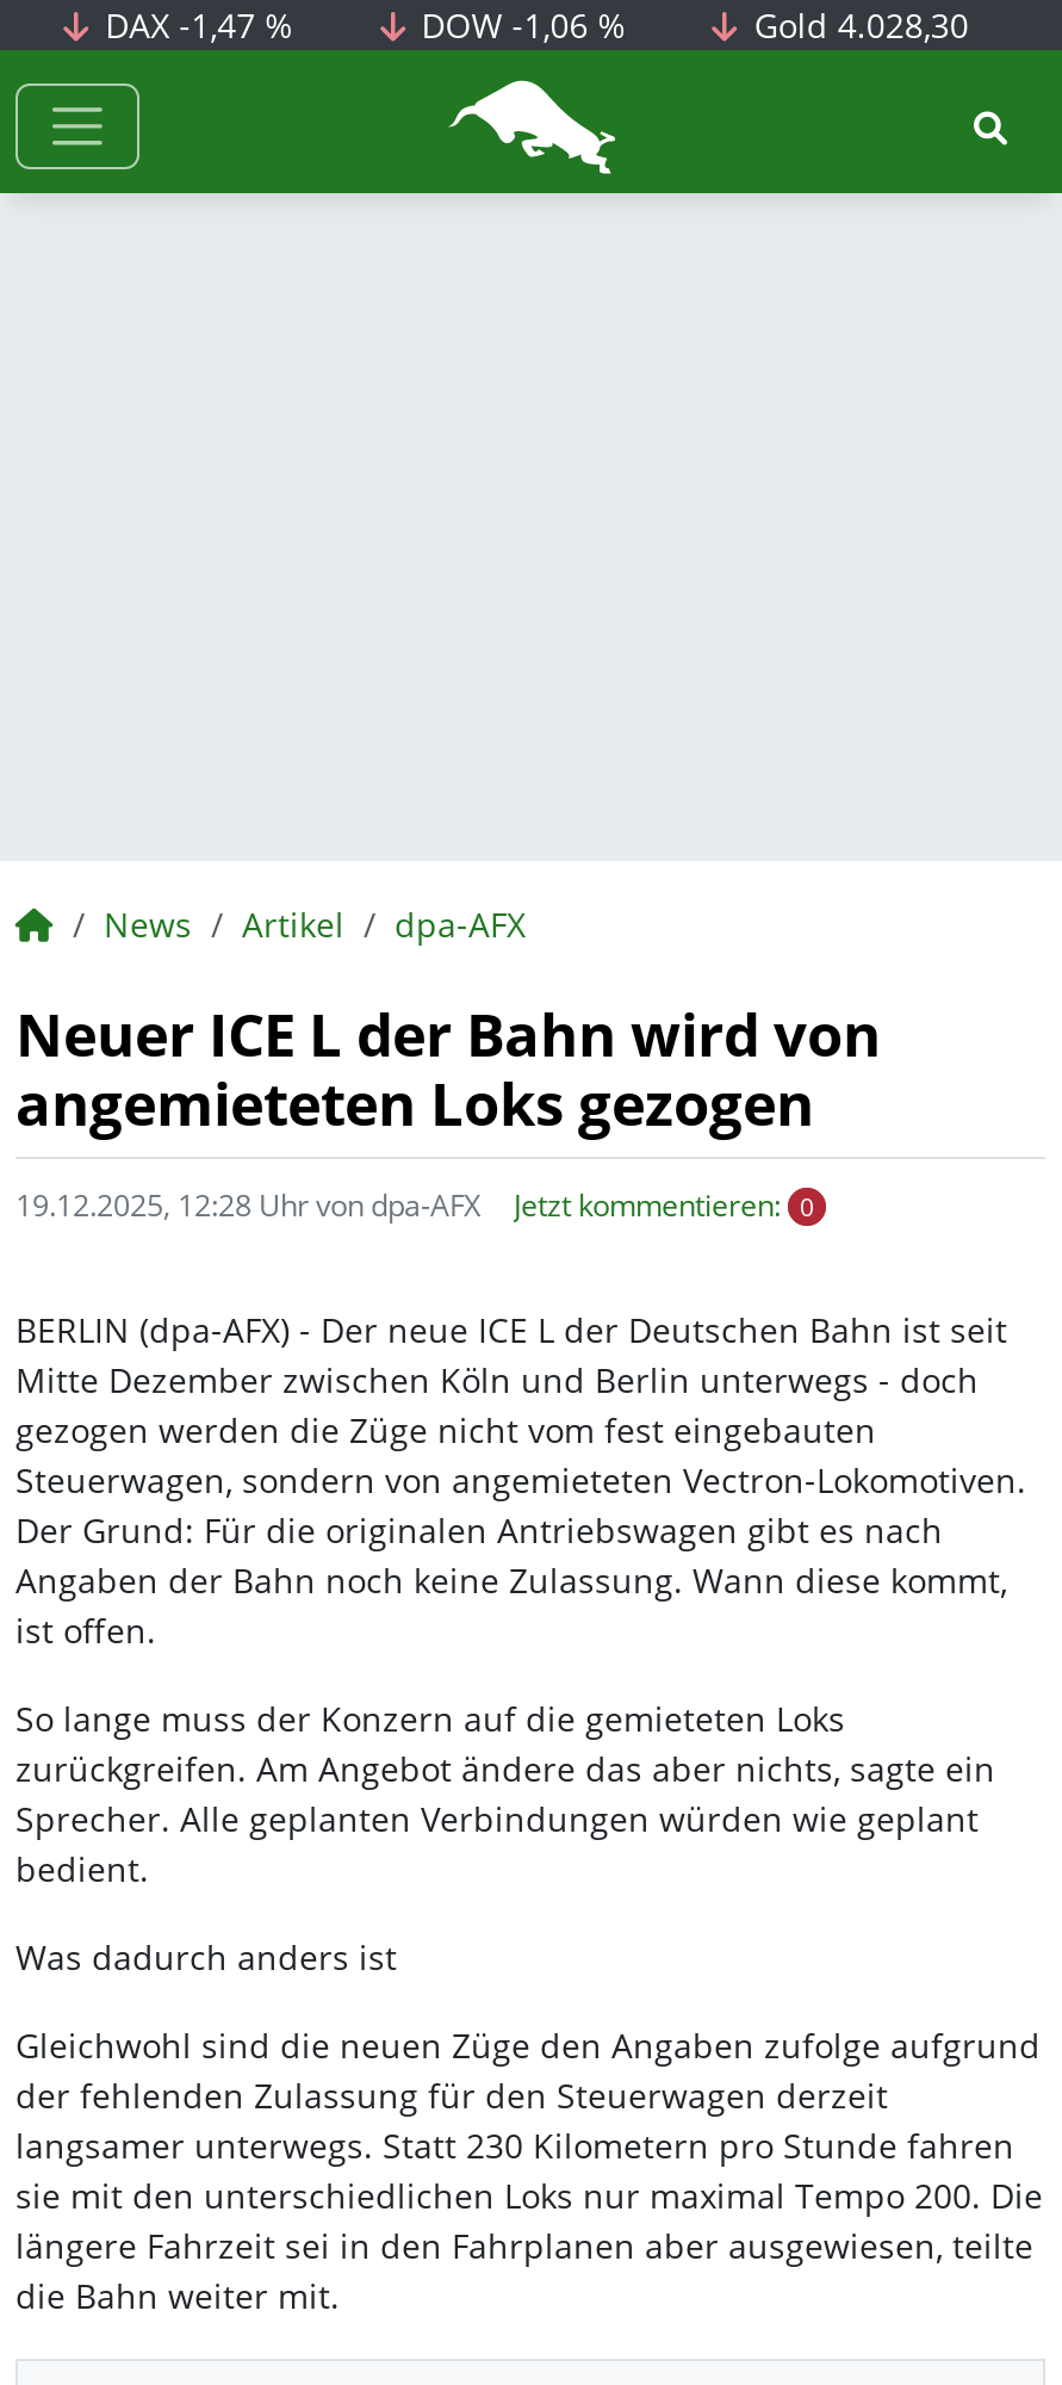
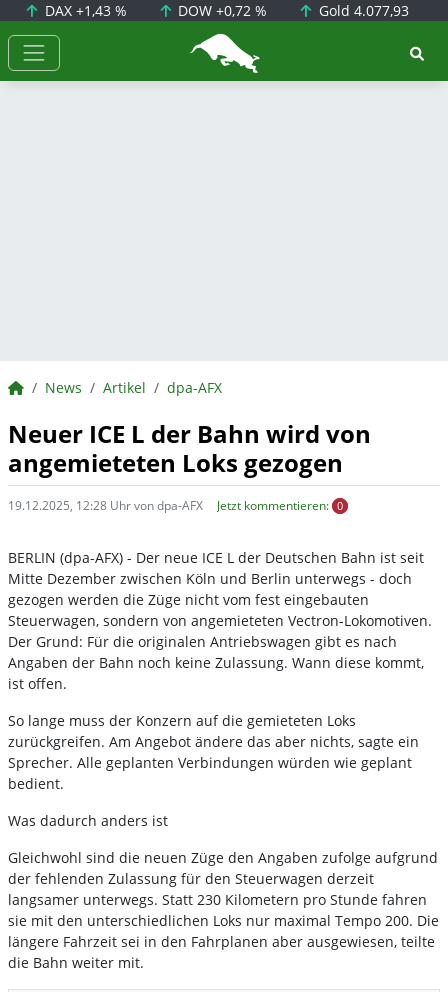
[96,2,293,48] DAX -1,47 % -> [41,1,127,20] DAX +1,43 %
[412,2,626,48] DOW -1,06 % -> [174,1,267,20] DOW +0,72 %
[745,2,969,48] Gold 4.028,30 -> [315,1,409,20] Gold 4.077,93

